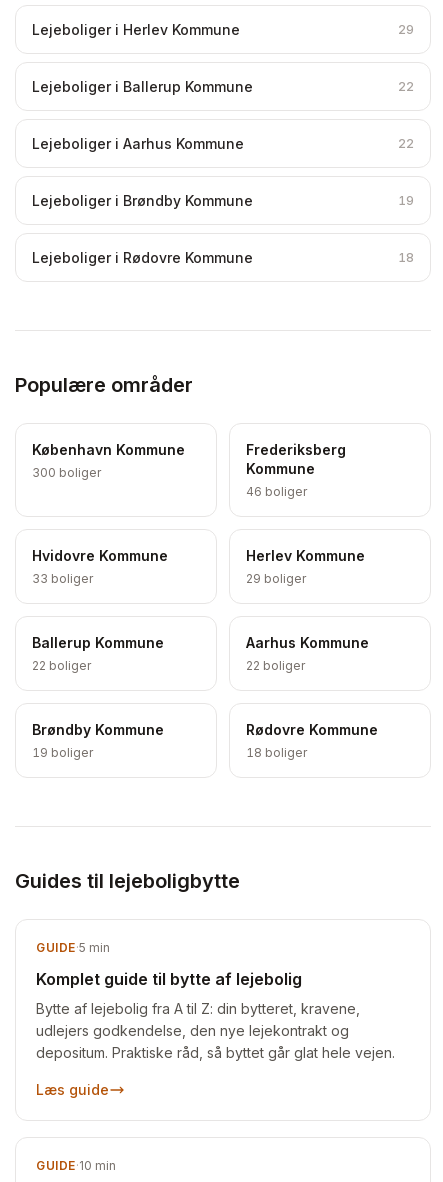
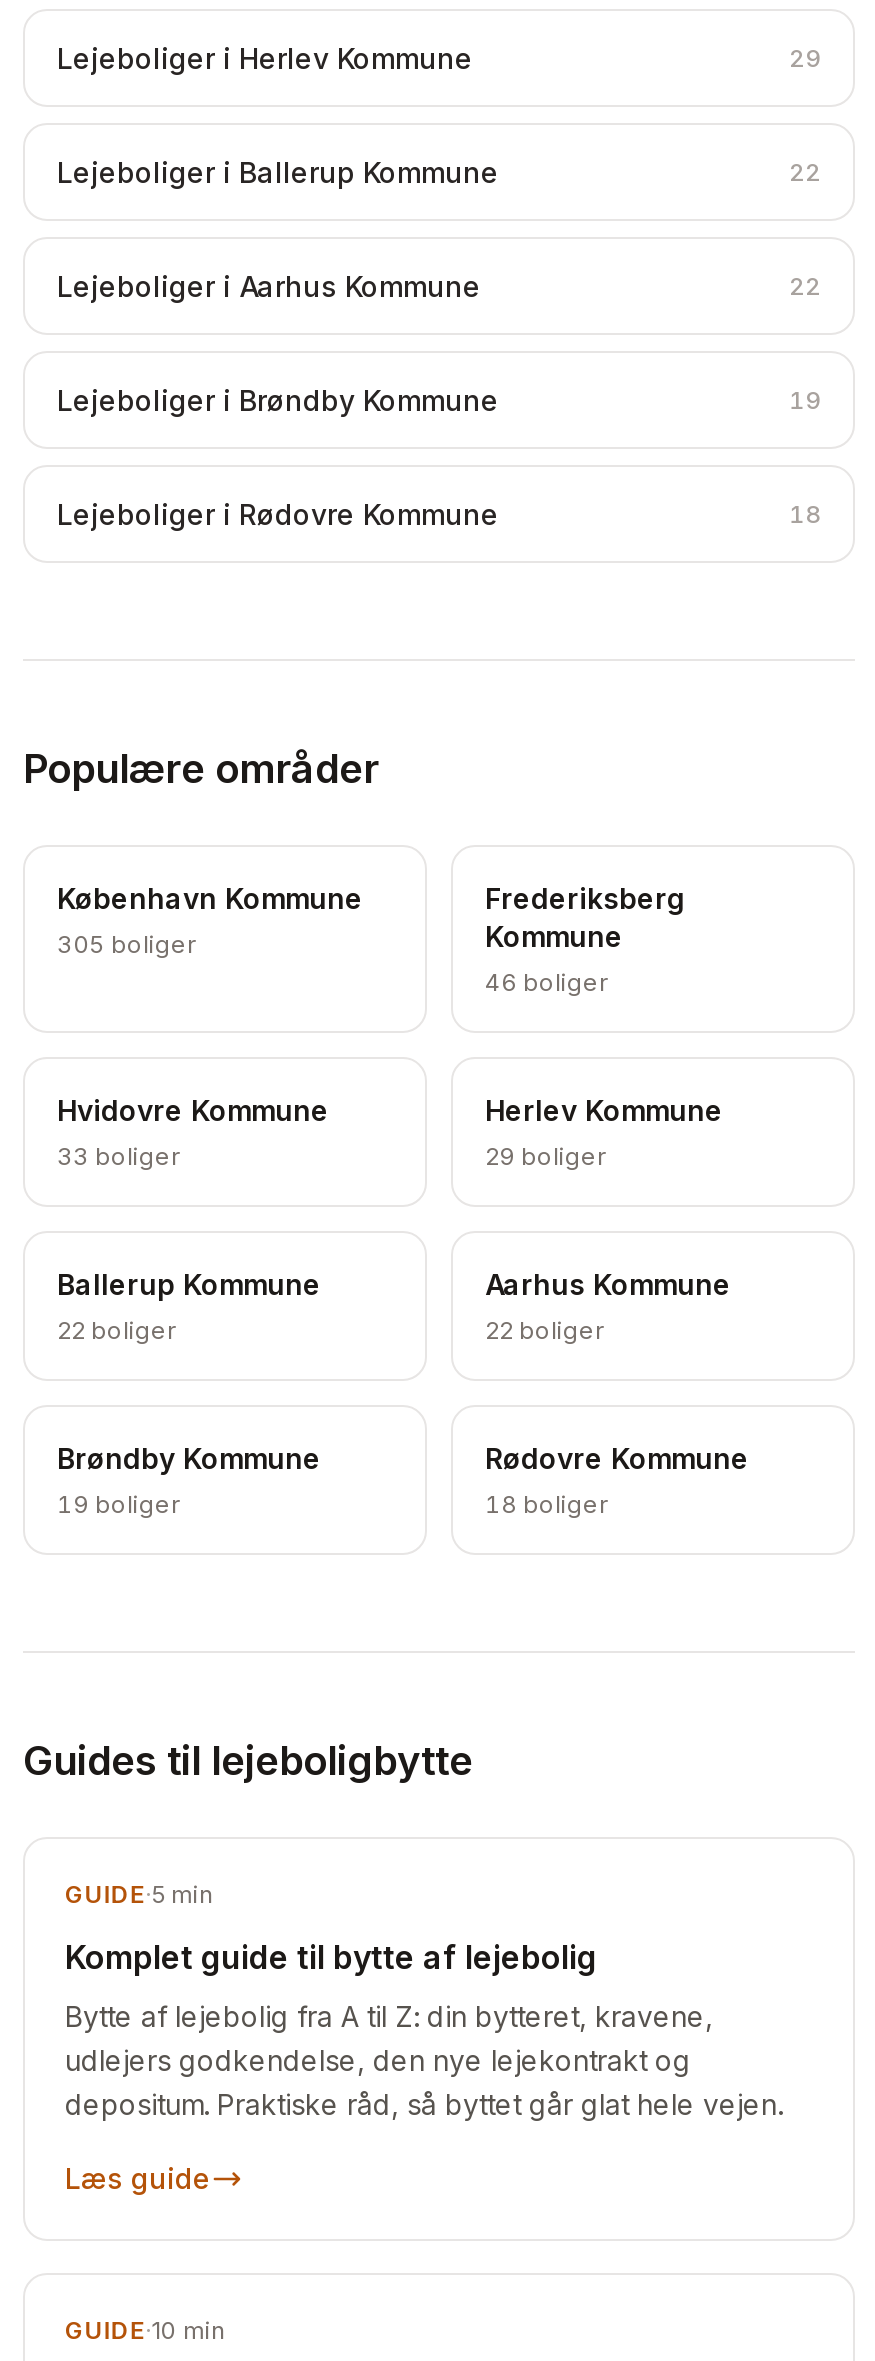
[32,465,101,480] 300 boliger -> [57,929,195,959] 305 boliger

